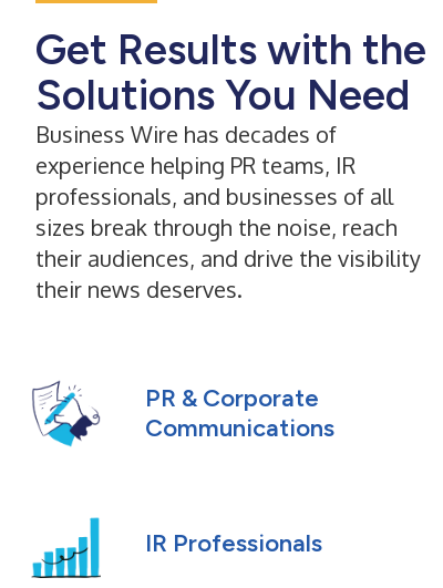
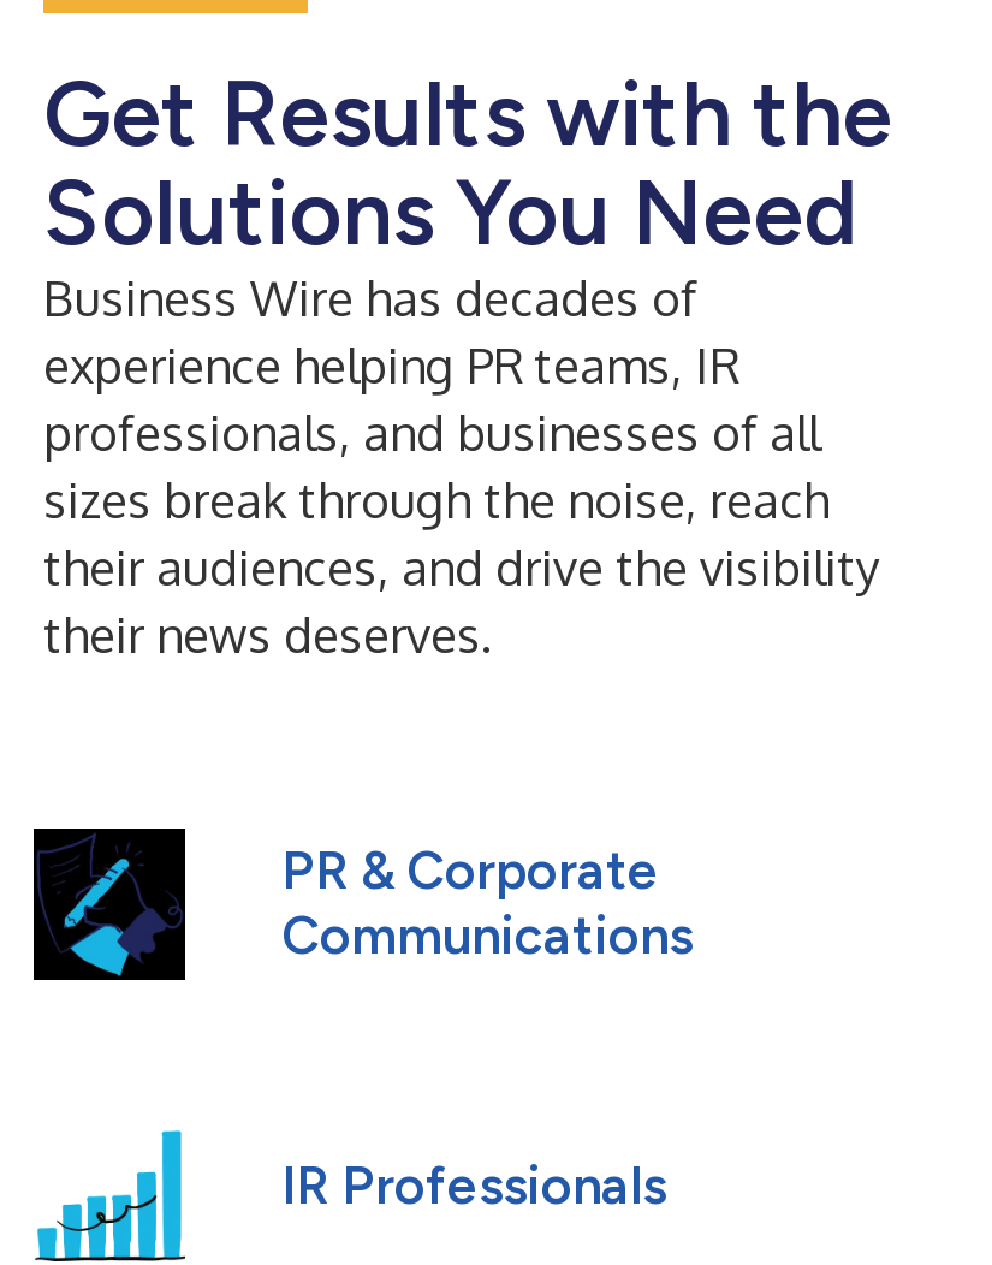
[31,379,101,448] [image] -> [31,826,188,982] [image]

